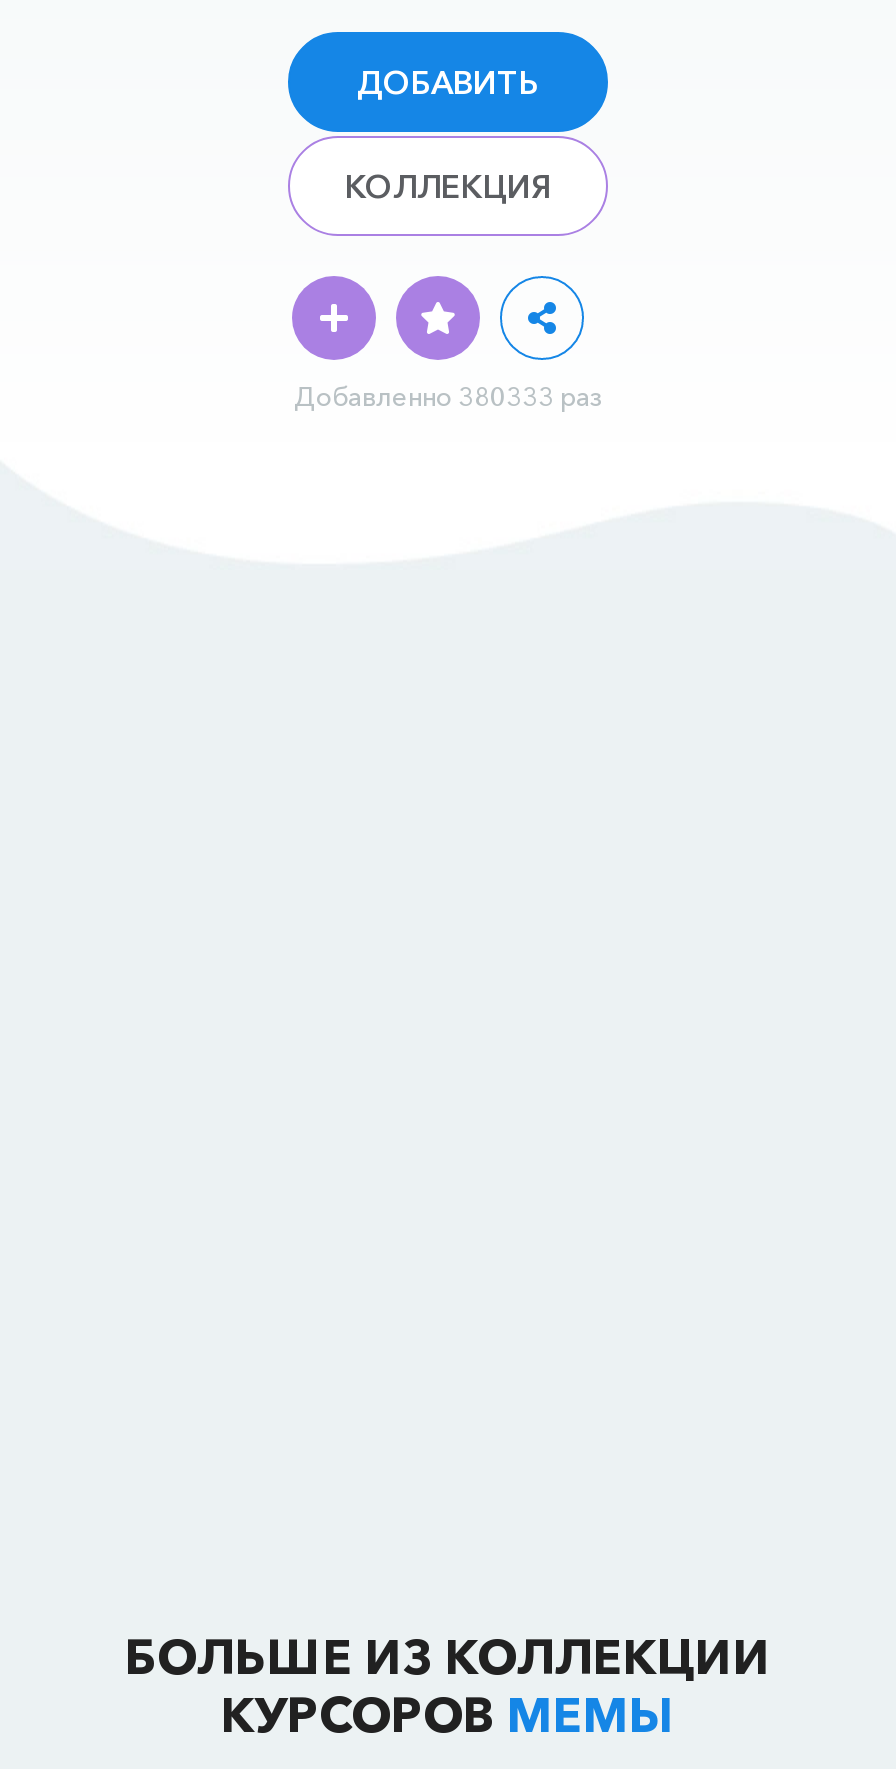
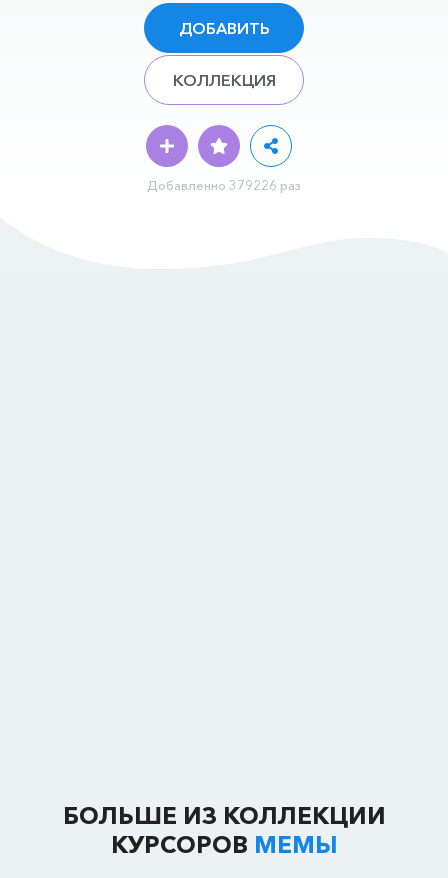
[294,379,602,411] Добавленно 380333 раз -> [147,176,301,192] Добавленно 379226 раз

